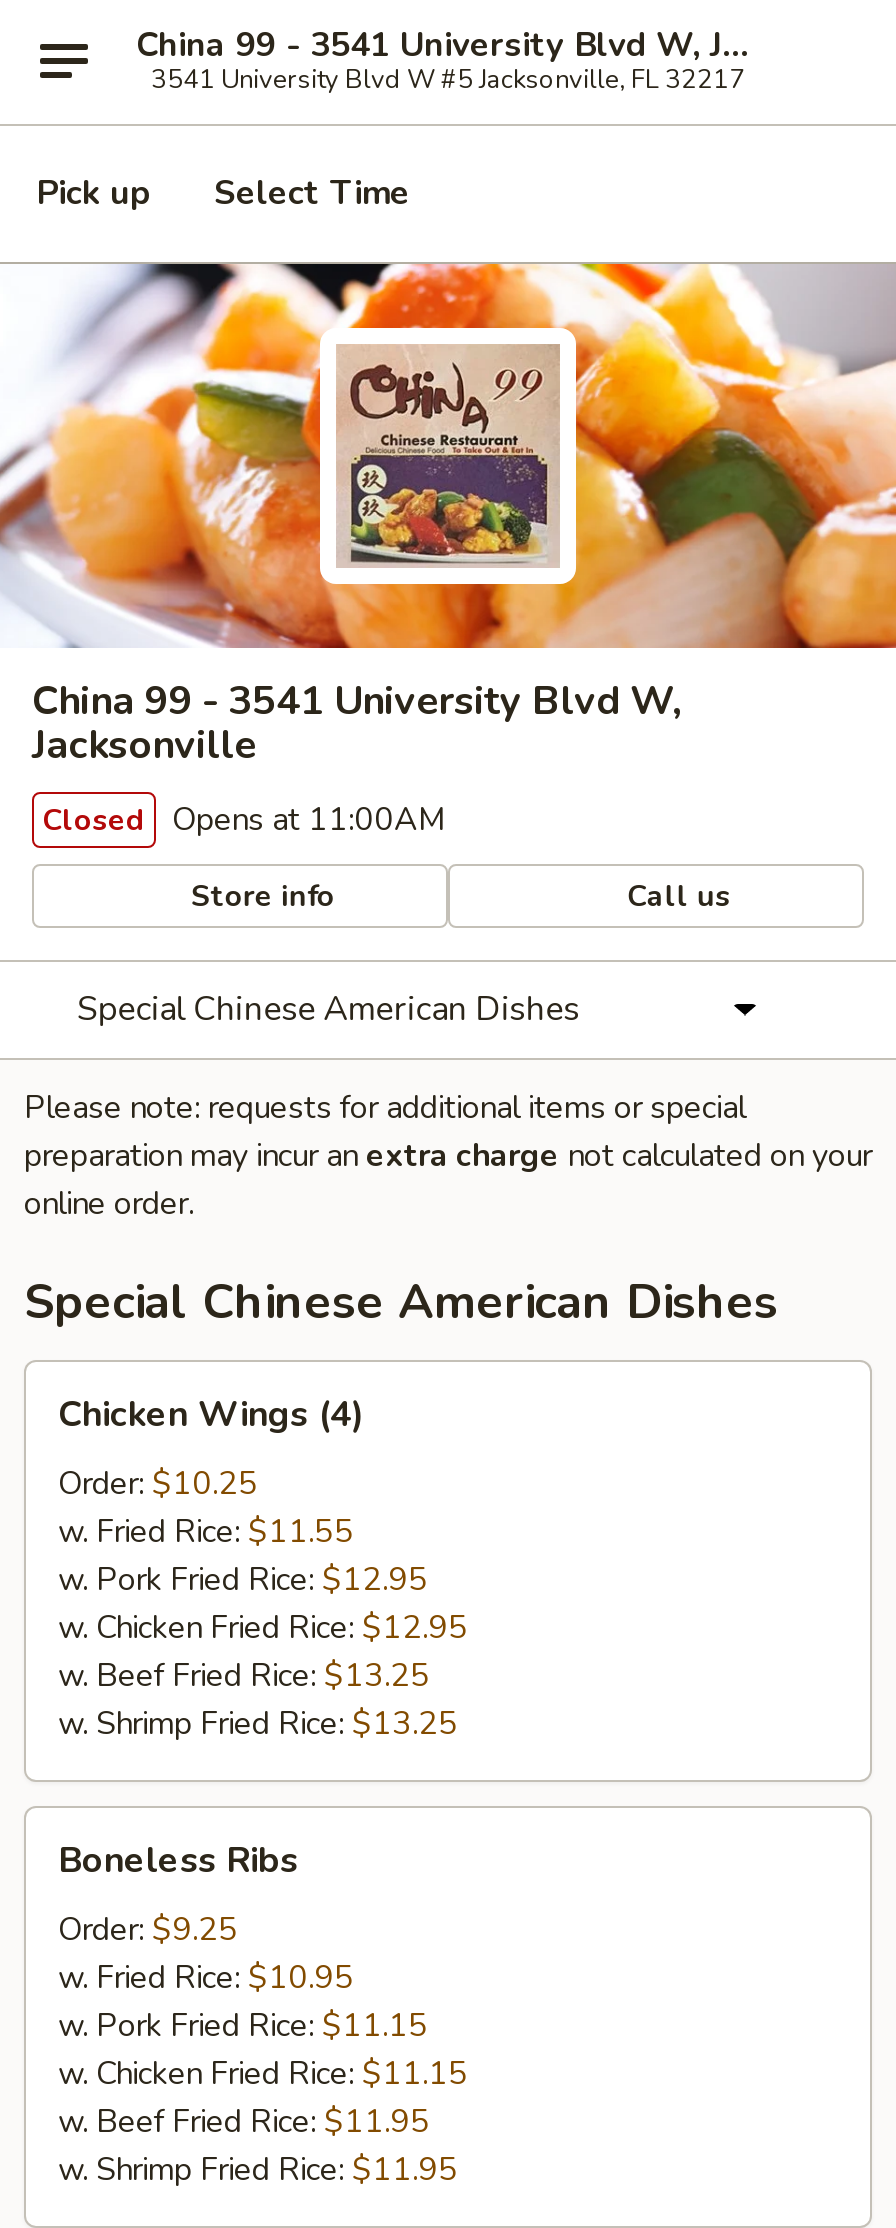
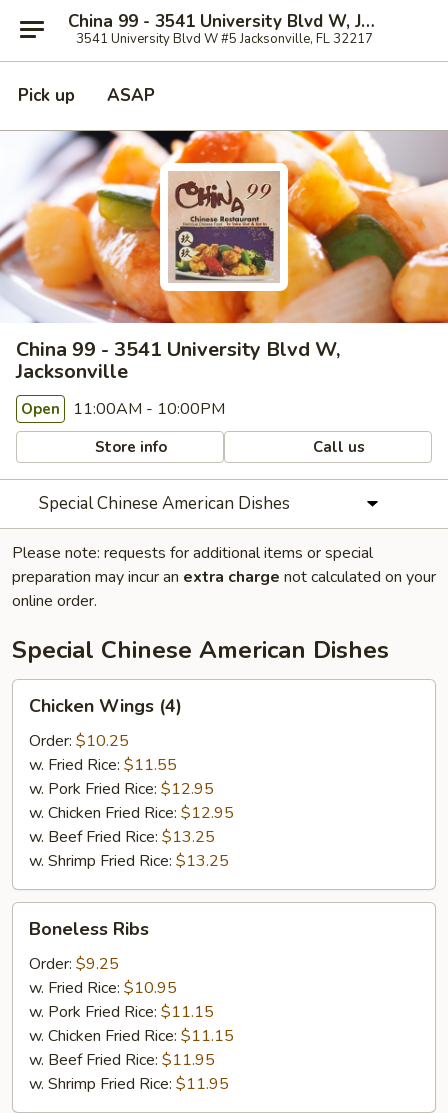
[214,170,410,216] Select Time -> [107,84,155,107] ASAP
[42,798,446,842] Closed Opens at 11:00AM -> [21,398,225,420] Open 11:00AM - 10:00PM

